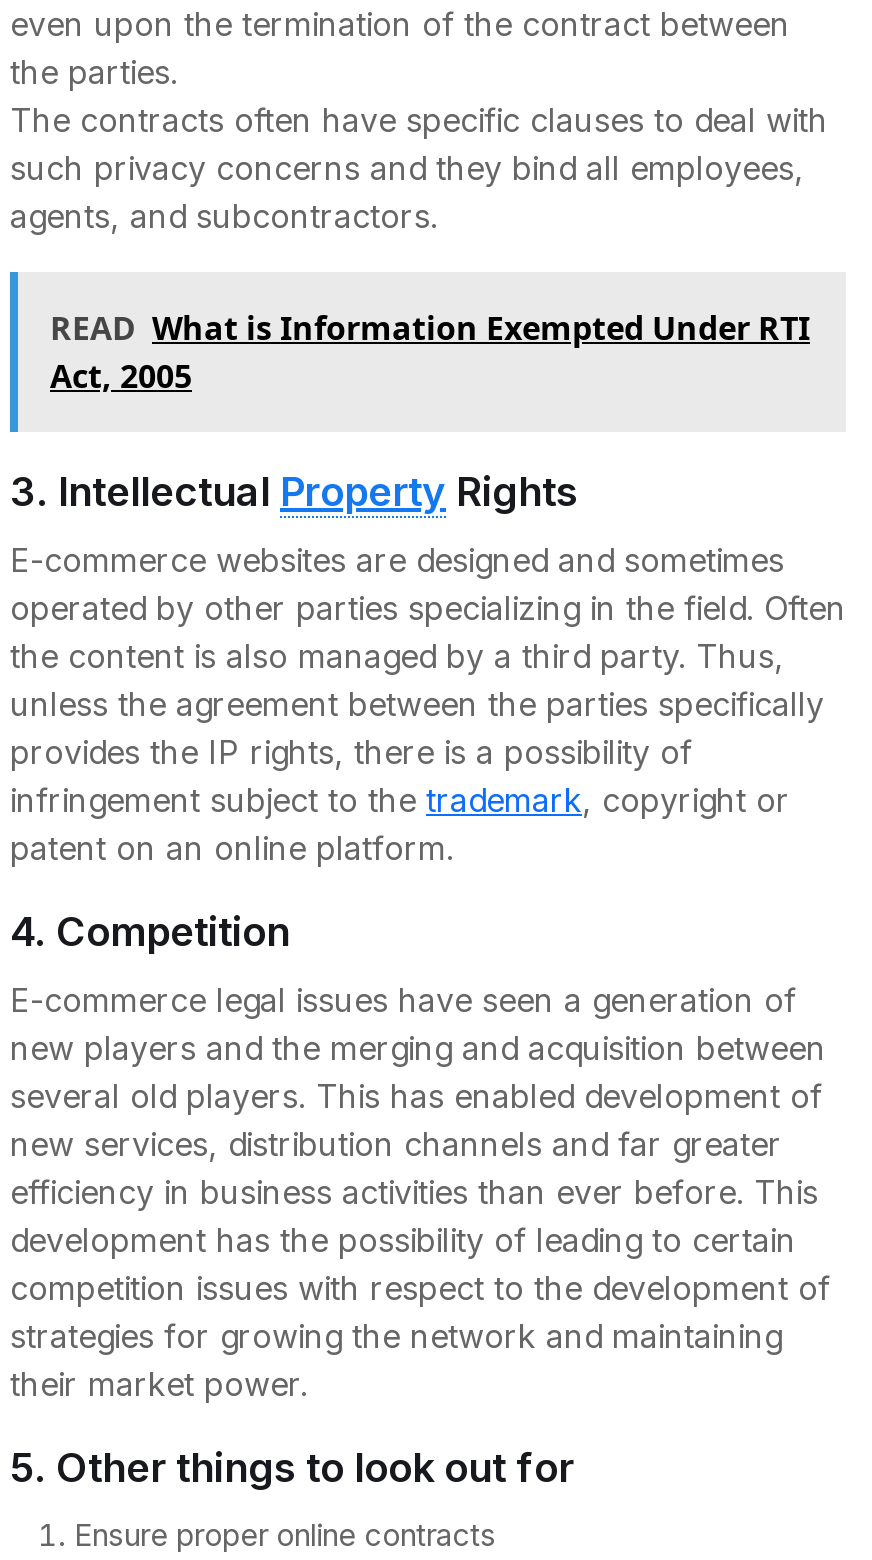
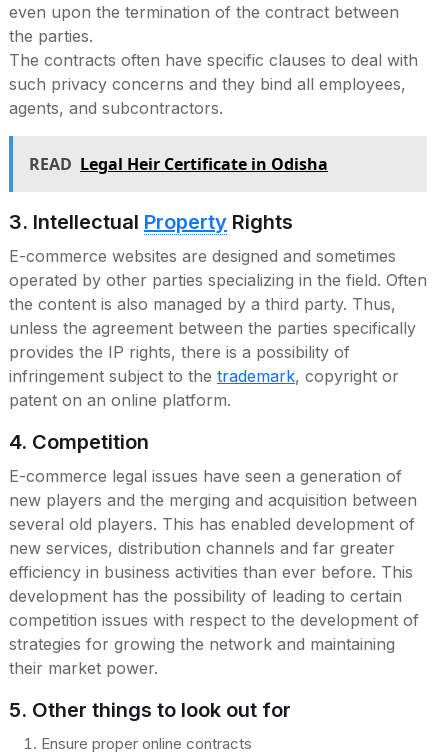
[50,305,810,397] READ What is Information Exempted Under RTI | Act, 2005 -> [29,153,328,175] READ Legal Heir Certificate in Odisha

